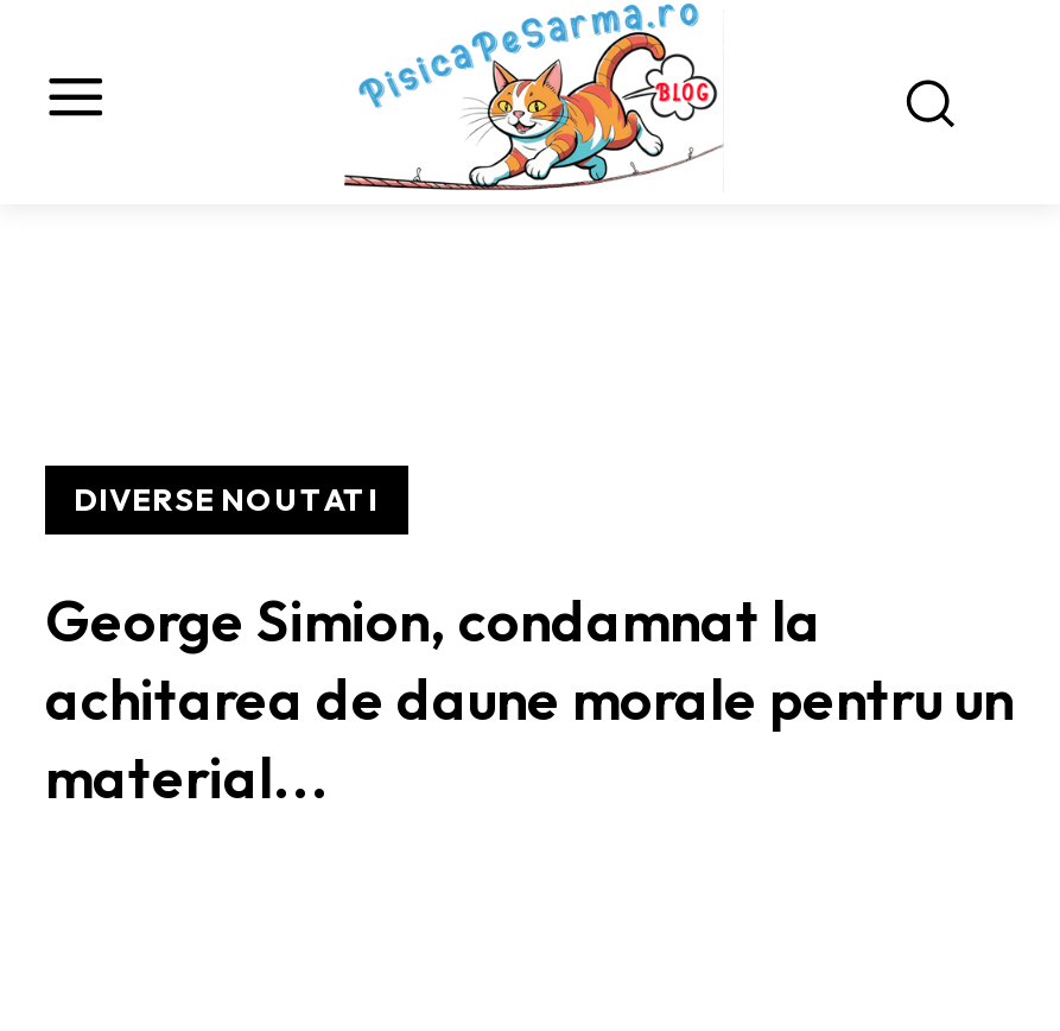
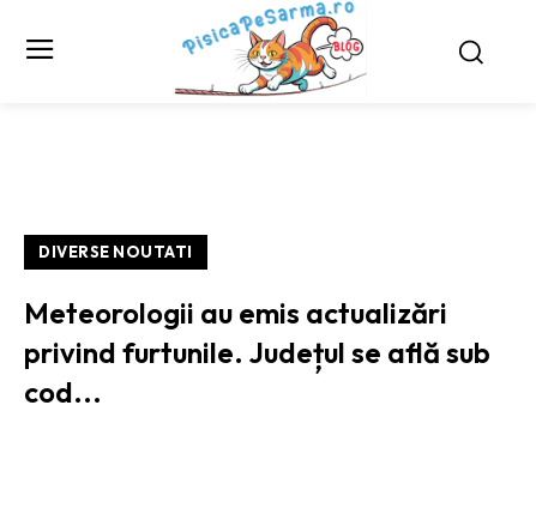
[45,584,1014,812] George Simion, condamnat la | achitarea de daune morale pentru un | material... -> [24,295,490,410] Meteorologii au emis actualizări | privind furtunile. Județul se află sub | cod...

